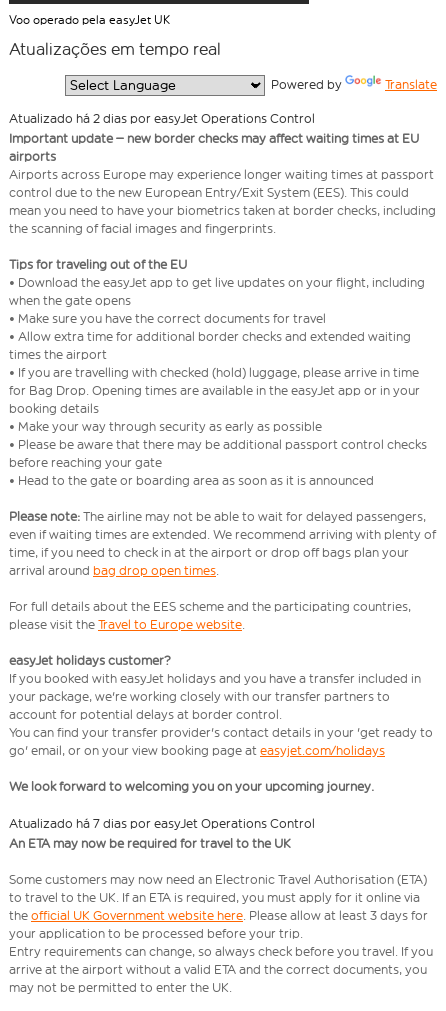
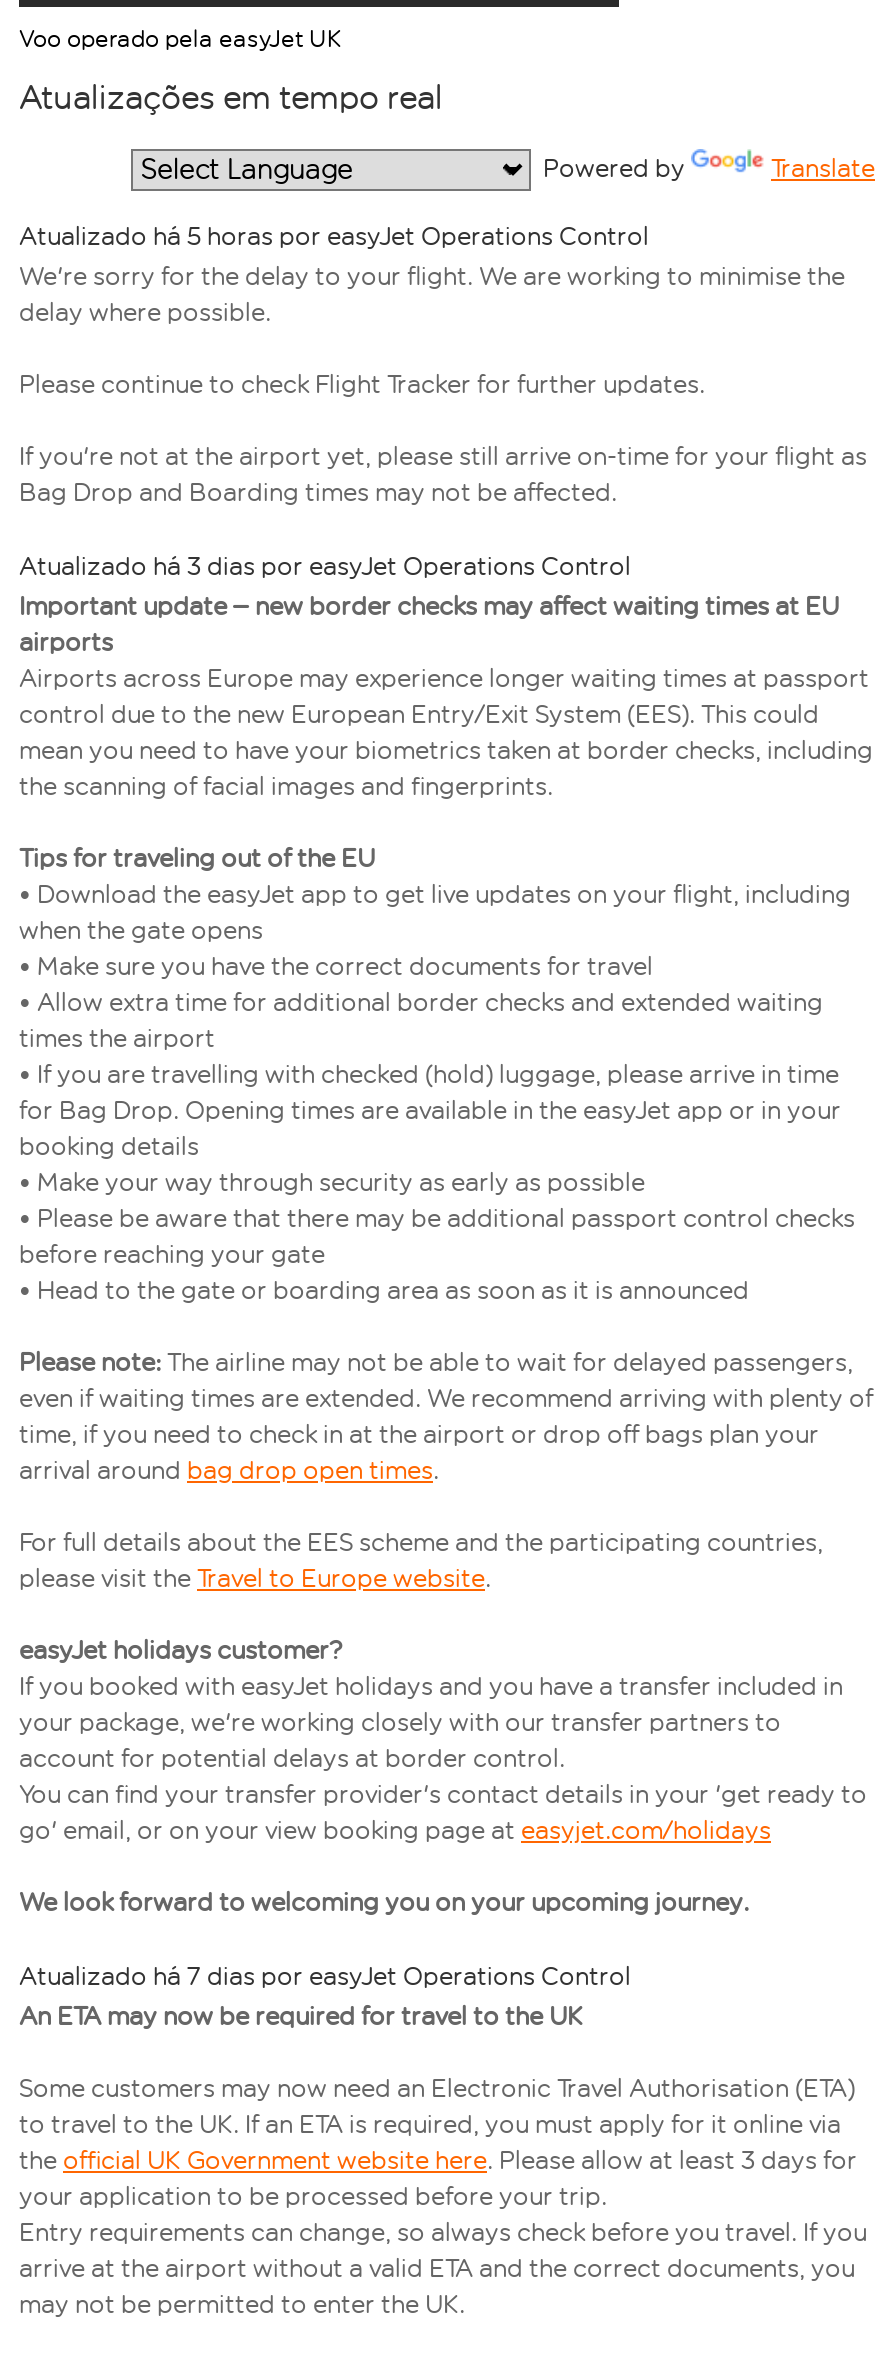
[9,111,315,126] Atualizado há 2 dias por easyJet Operations Control -> [19,221,867,581] Atualizado há 5 horas por easyJet Operations Control | We're sorry for the delay to your flight. We are working to minimise the | delay where possible. | Please continue to check Flight Tracker for further updates. | If you're not at the airport yet, please still arrive on-time for your flight as | Bag Drop and Boarding times may not be affected. | Atualizado há 3 dias por easyJet Operations Control

